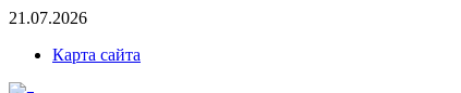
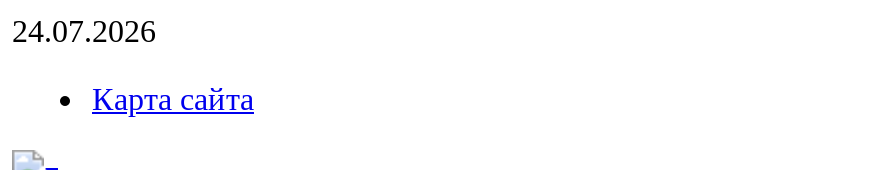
[9,9,87,27] 21.07.2026 -> [12,14,156,48] 24.07.2026

